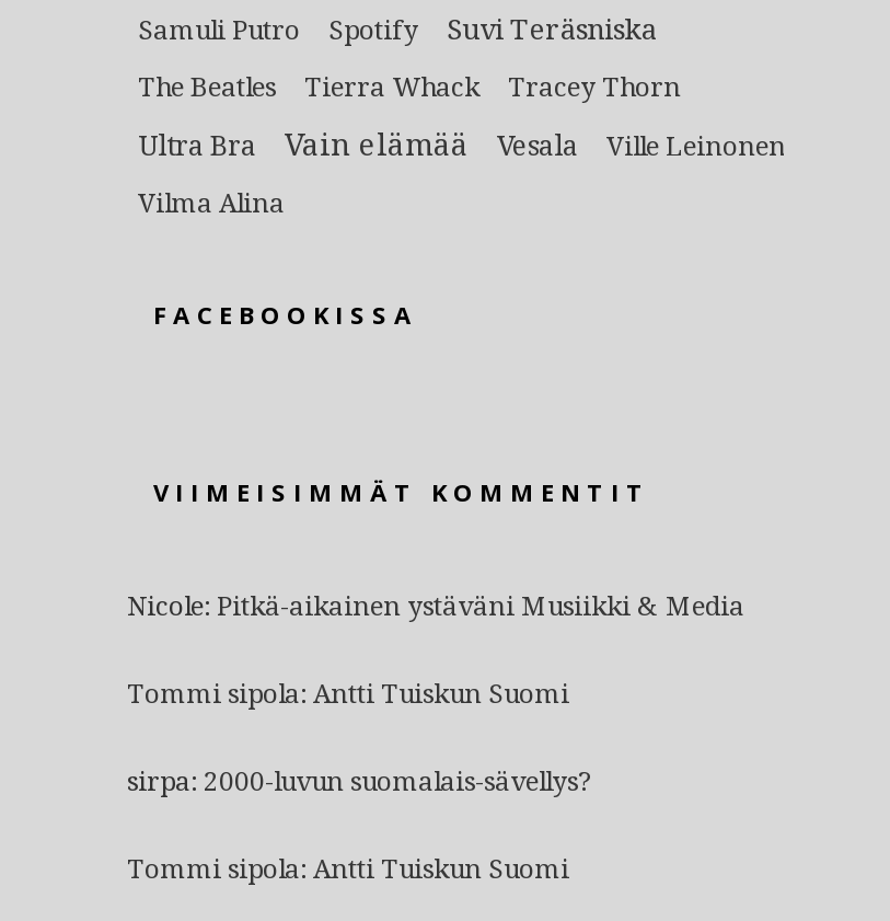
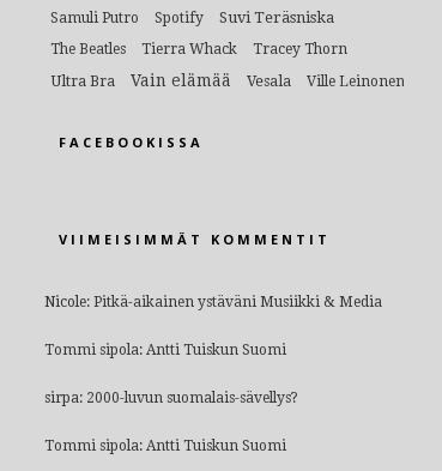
[138,188,285,219] Vilma Alina -> none

